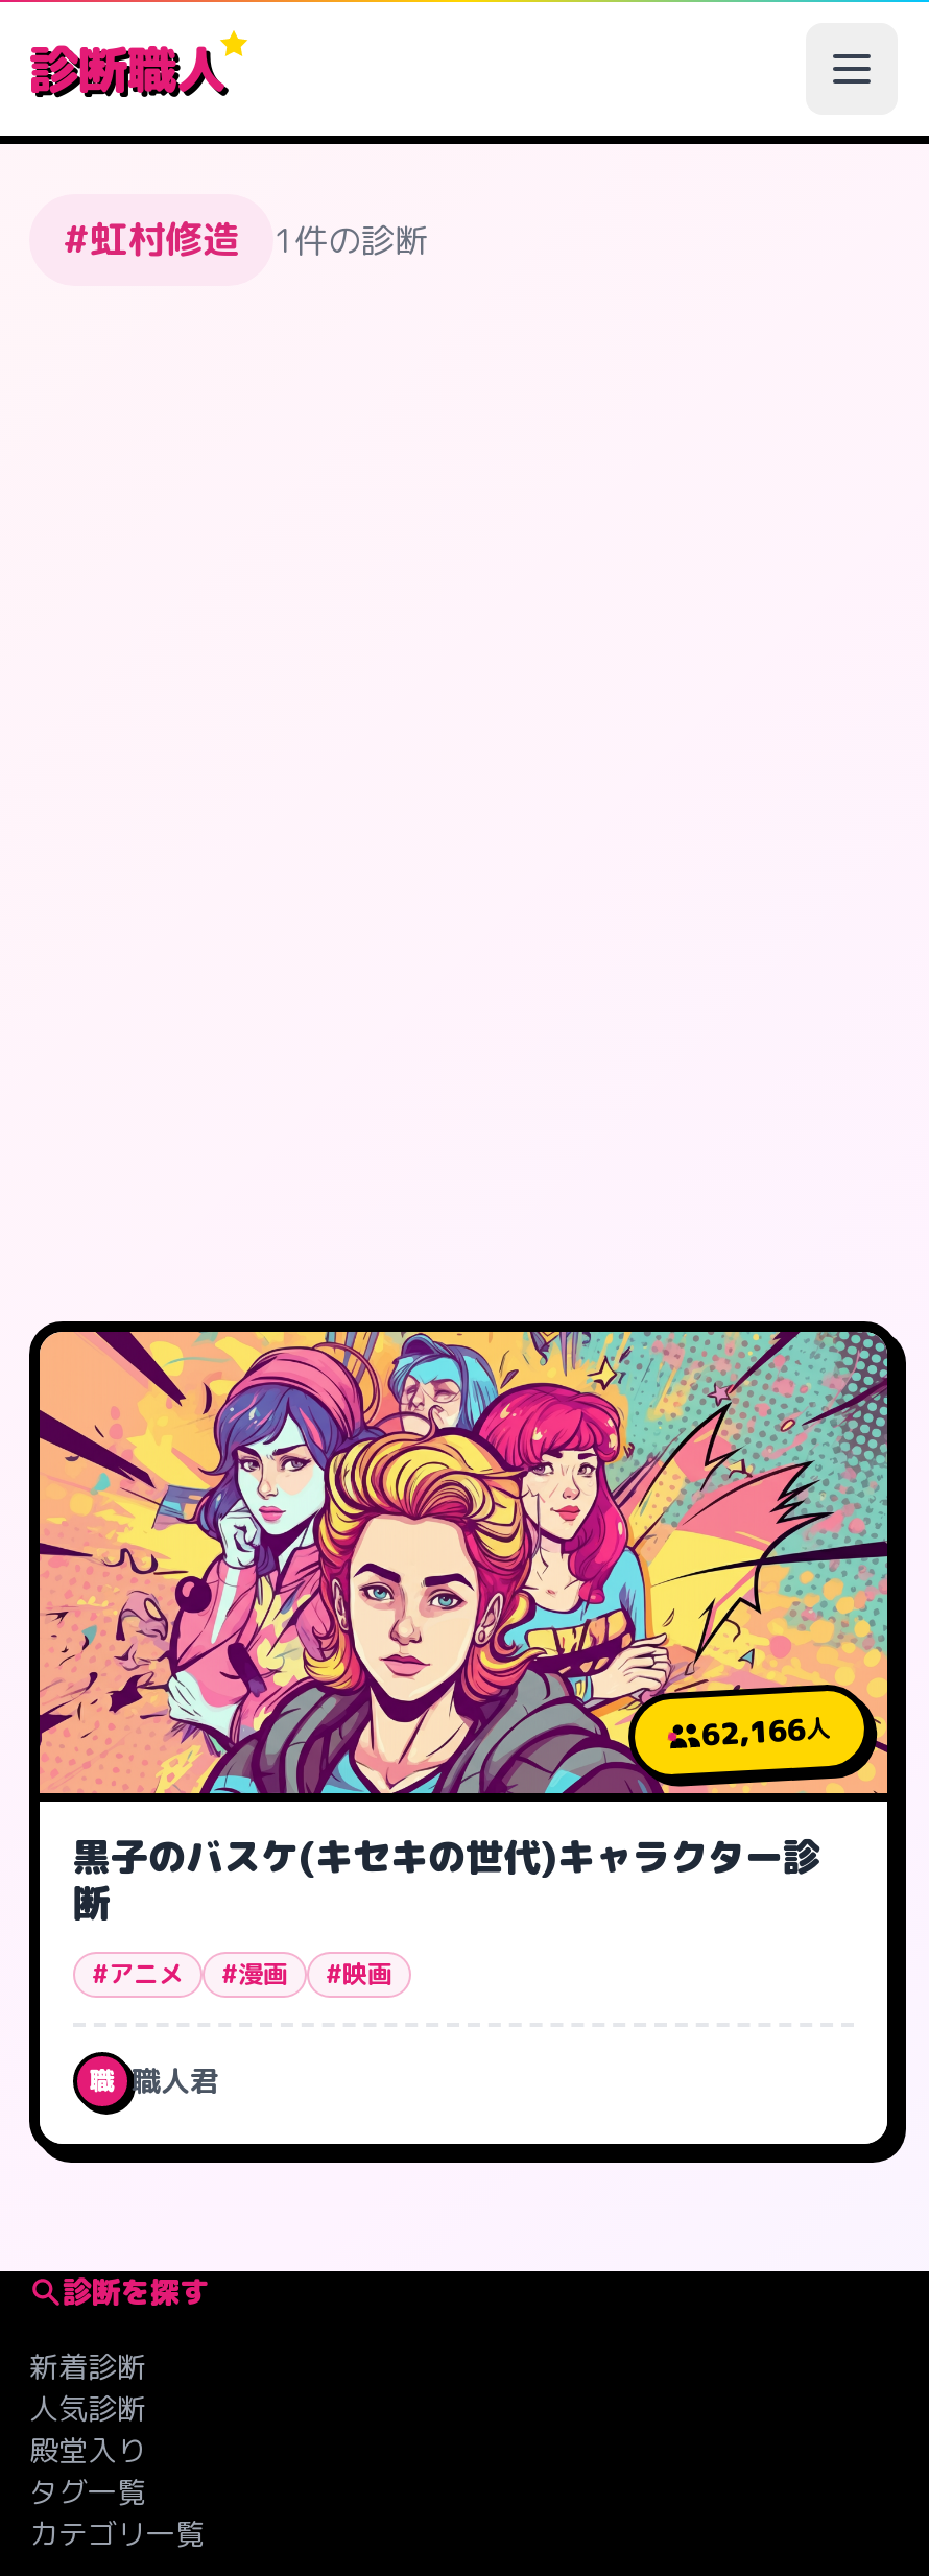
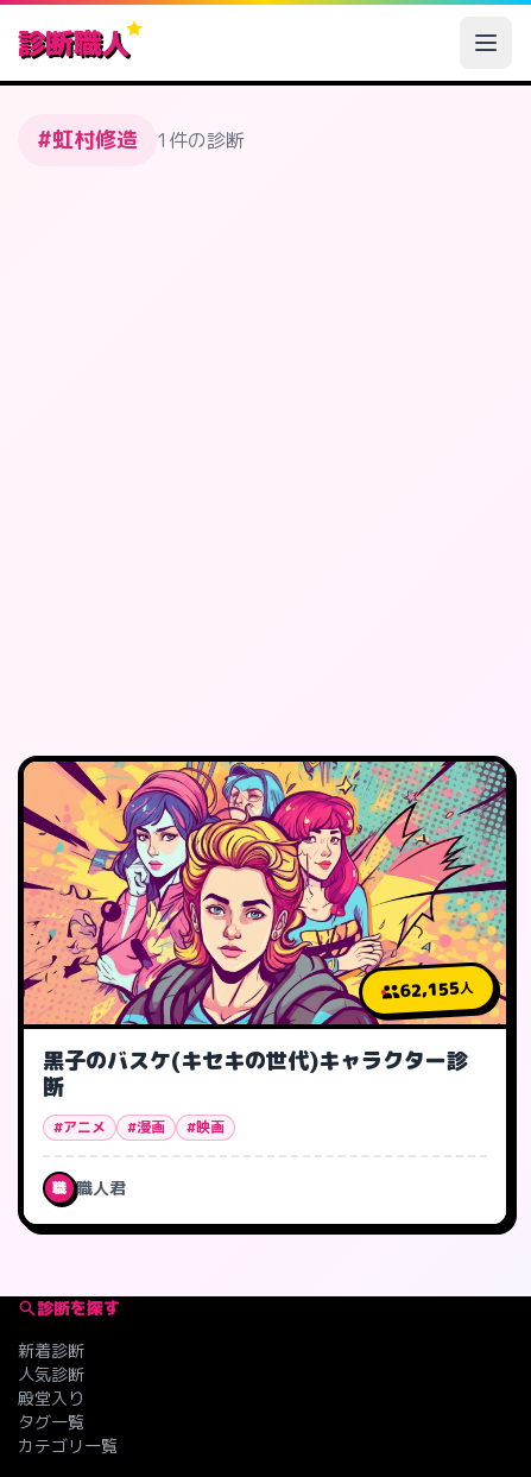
[700,1710,832,1755] 62,166人 -> [400,977,474,1002] 62,155人

